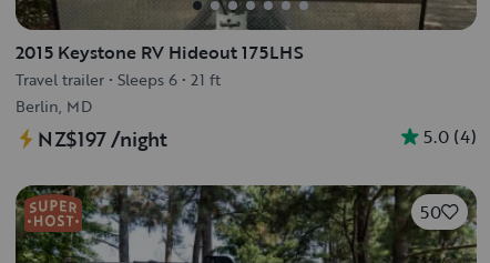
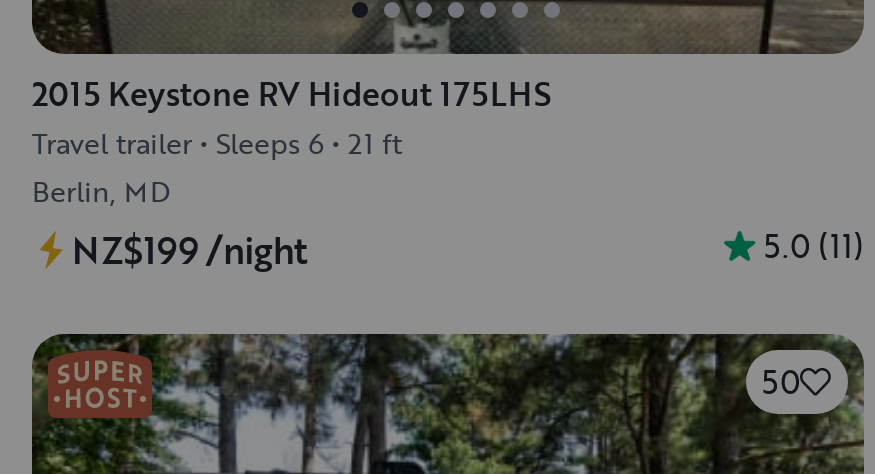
[38,124,167,153] NZ$197 /night -> [72,224,307,276] NZ$199 /night
[423,123,477,150] 5.0 (4) -> [764,222,864,270] 5.0 (11)

